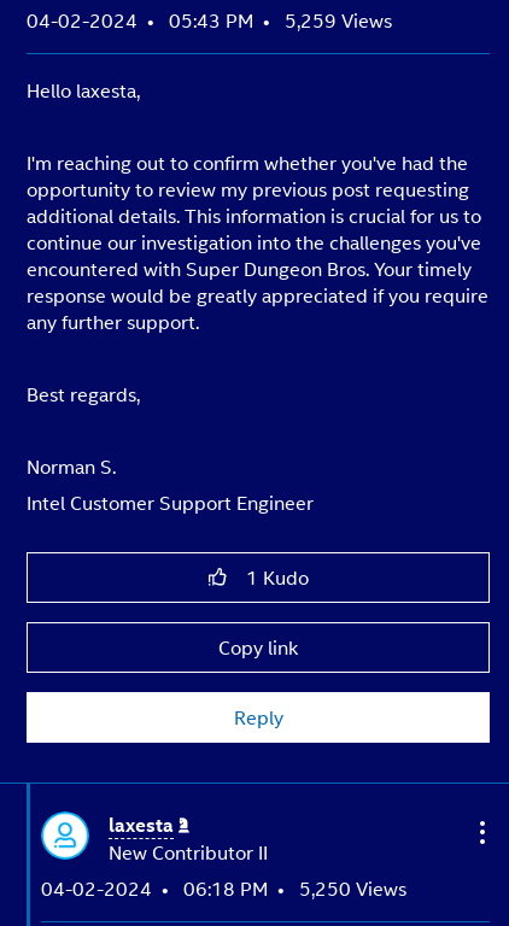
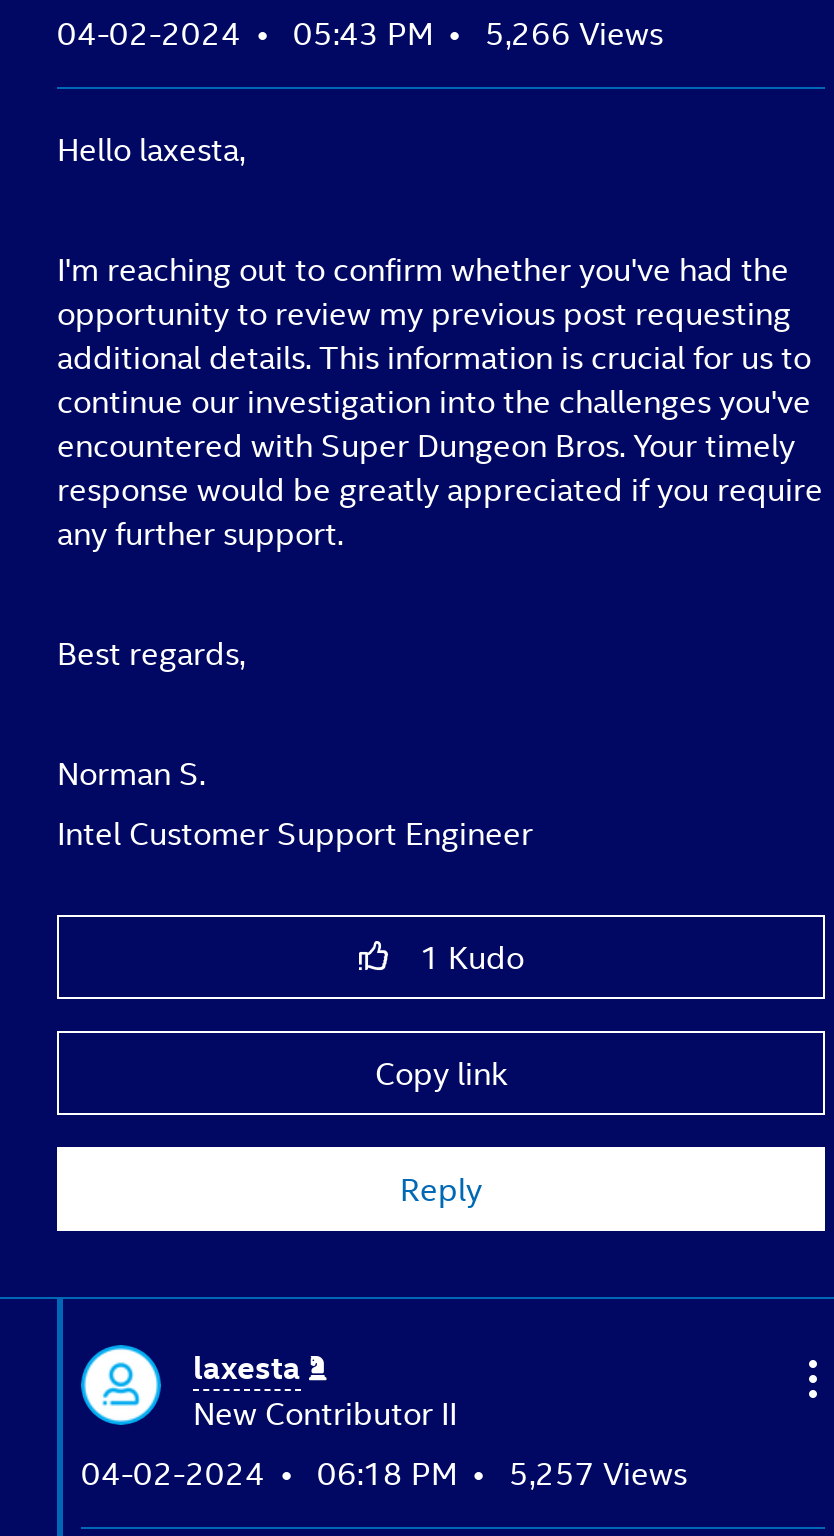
[27,6,392,34] 04-02-2024 05:43 PM 5,259 Views -> [57,9,663,55] 04-02-2024 05:43 PM 5,266 Views
[41,874,406,902] 04-02-2024 06:18 PM 5,250 Views -> [81,1449,687,1495] 04-02-2024 06:18 PM 5,257 Views

